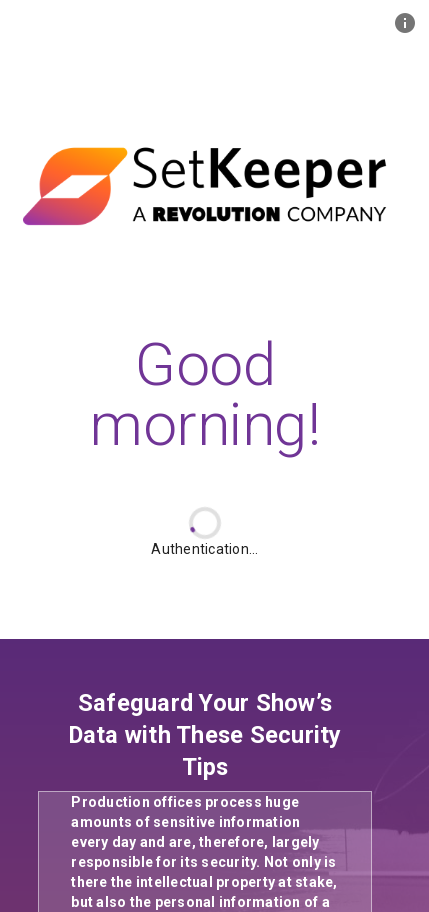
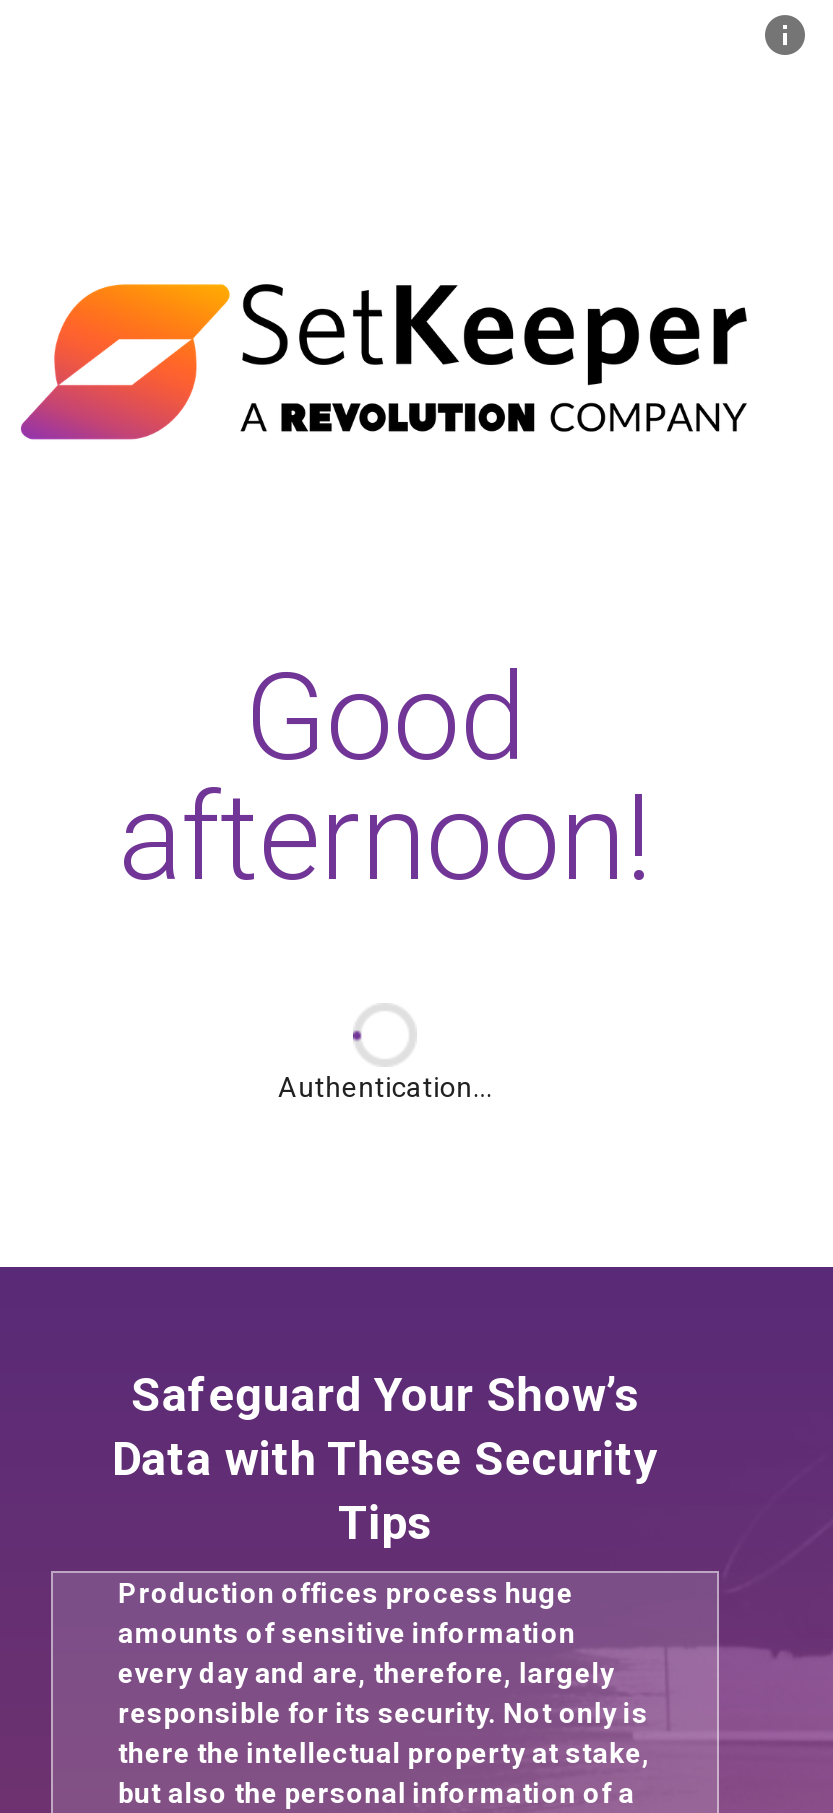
[90,389,320,460] morning! -> [118,767,652,909] afternoon!

